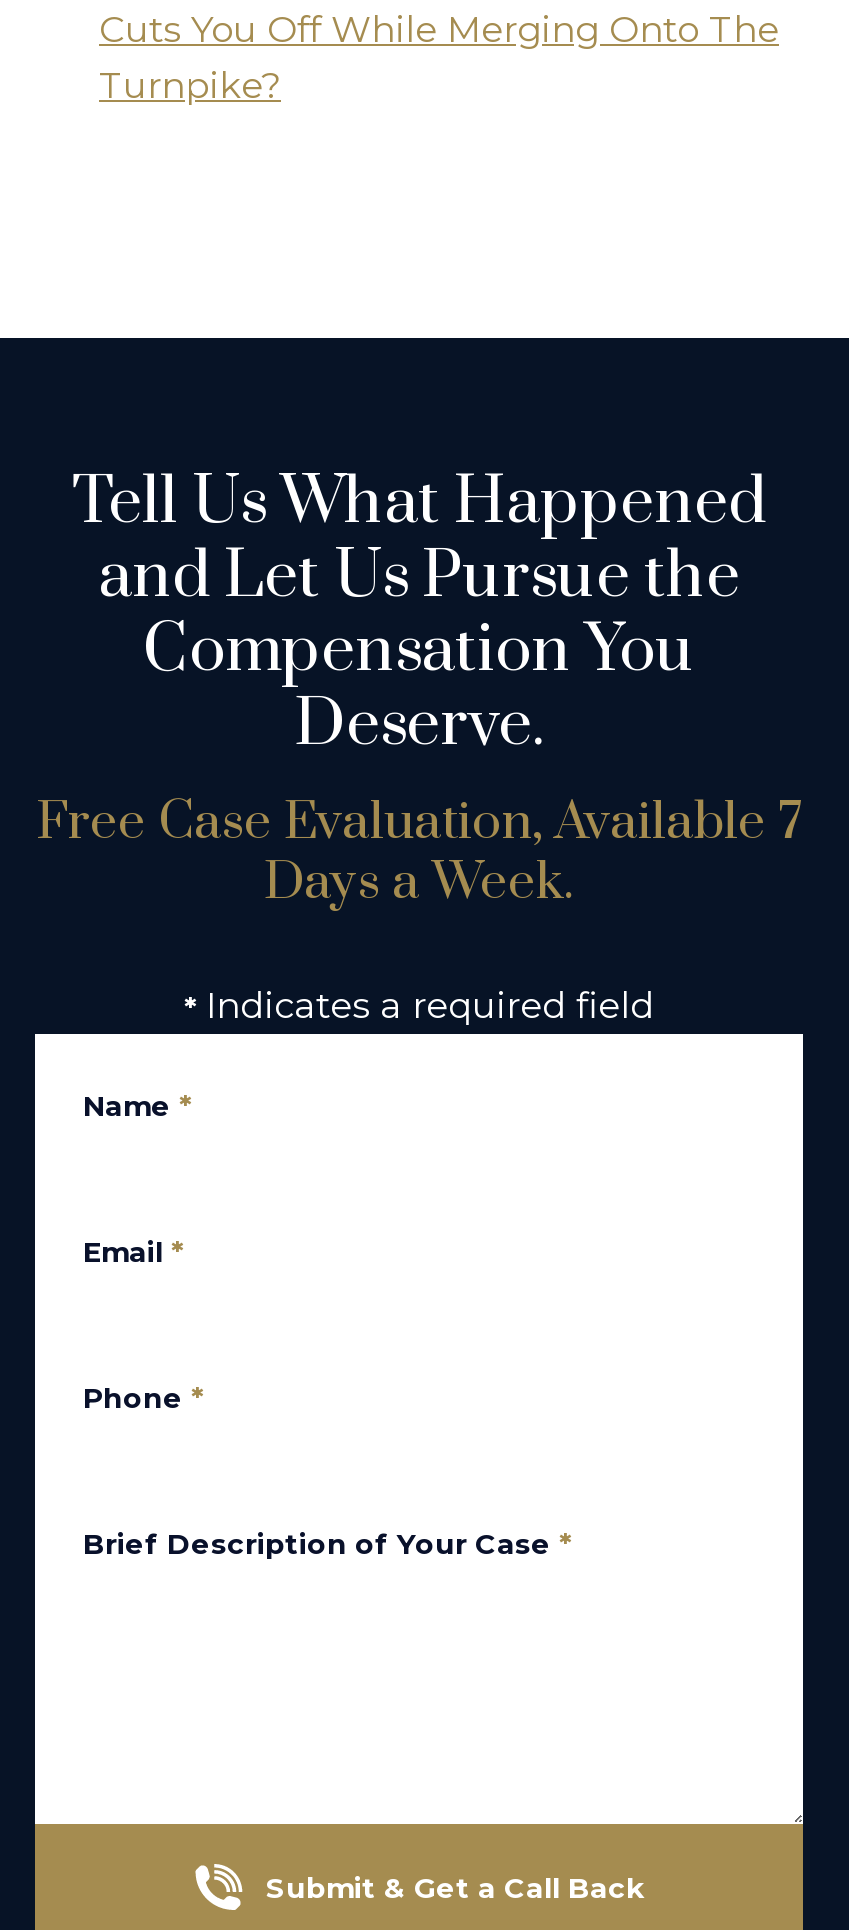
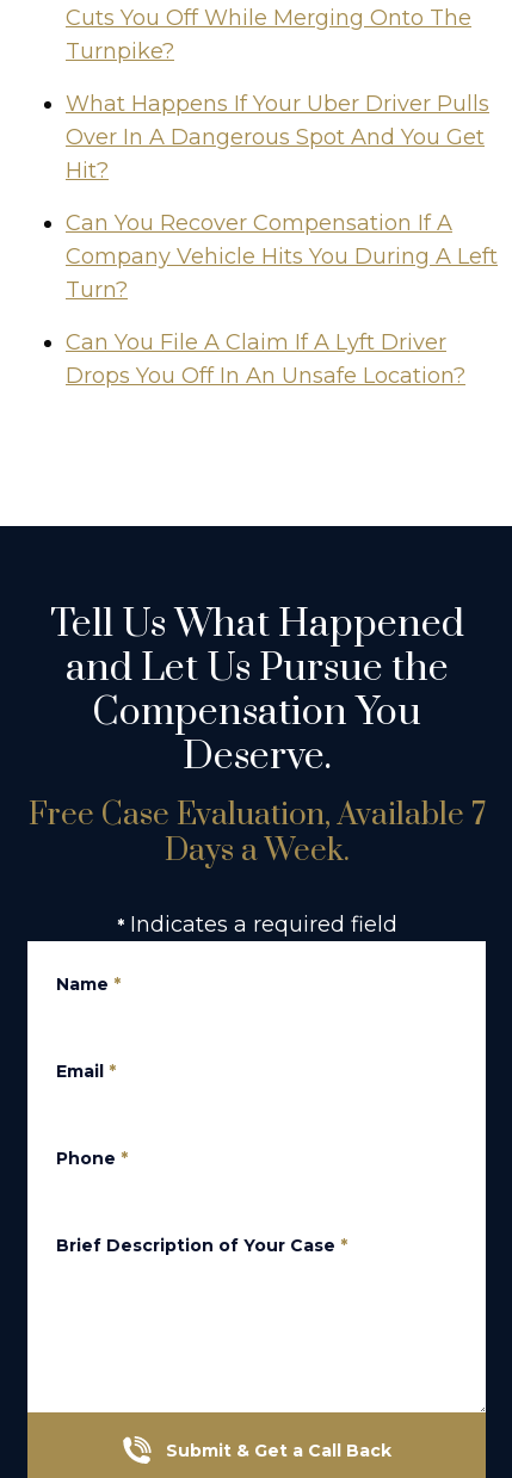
none -> [66,91,498,389] What Happens If Your Uber Driver Pulls | Over In A Dangerous Spot And You Get | Hit? | Can You Recover Compensation If A | Company Vehicle Hits You During A Left | Turn? | Can You File A Claim If A Lyft Driver | Drops You Off In An Unsafe Location?

